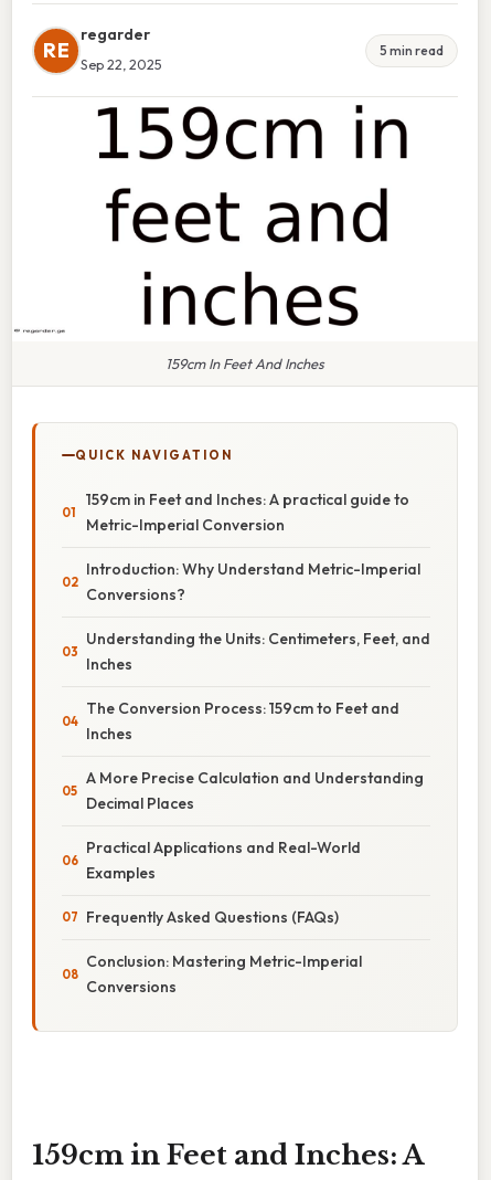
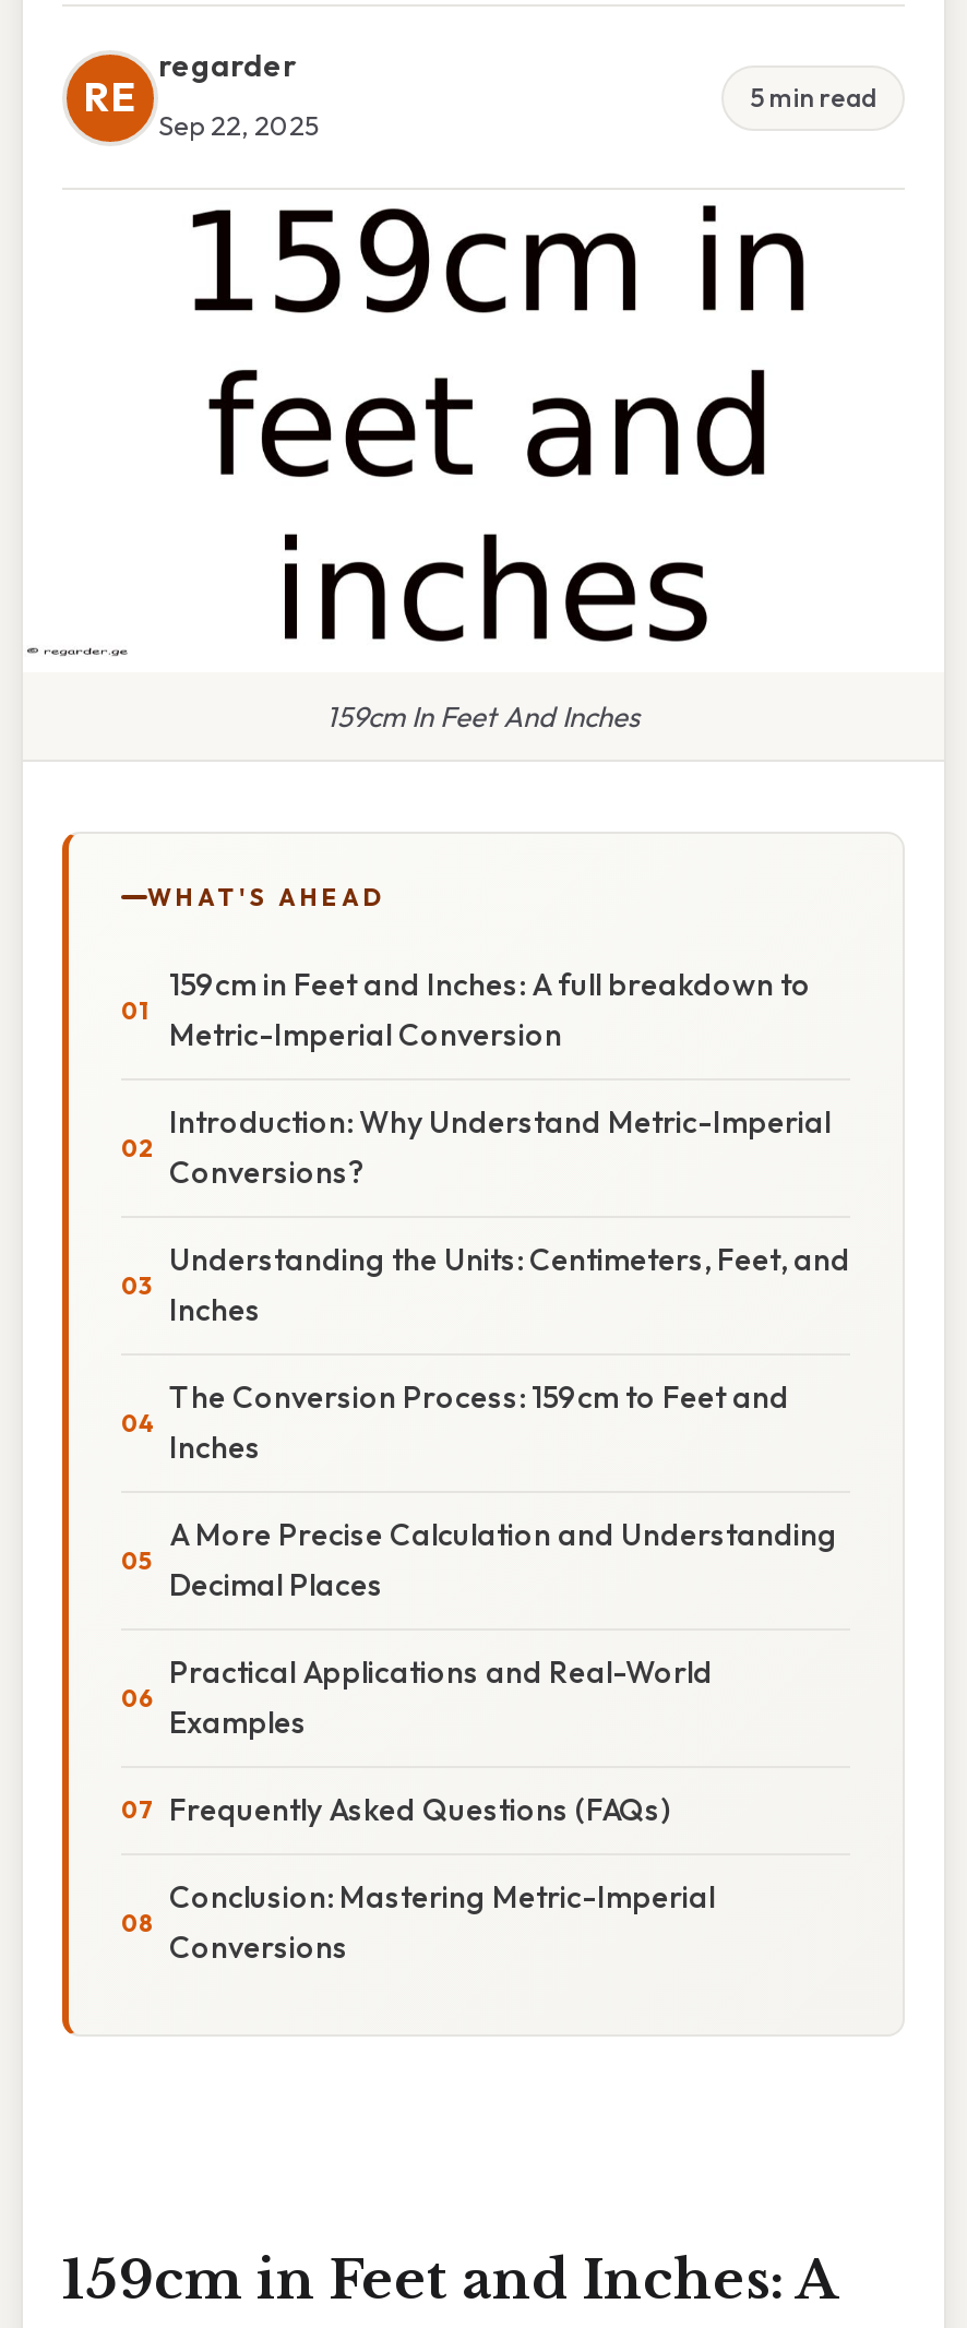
[75,447,233,463] QUICK NAVIGATION -> [147,881,387,912] WHAT'S AHEAD
[86,489,409,509] 159cm in Feet and Inches: A practical guide to -> [169,964,811,1004] 159cm in Feet and Inches: A full breakdown to

